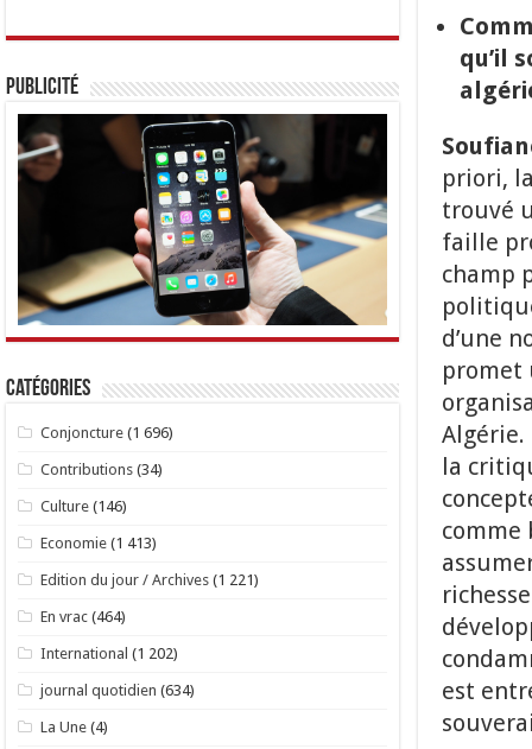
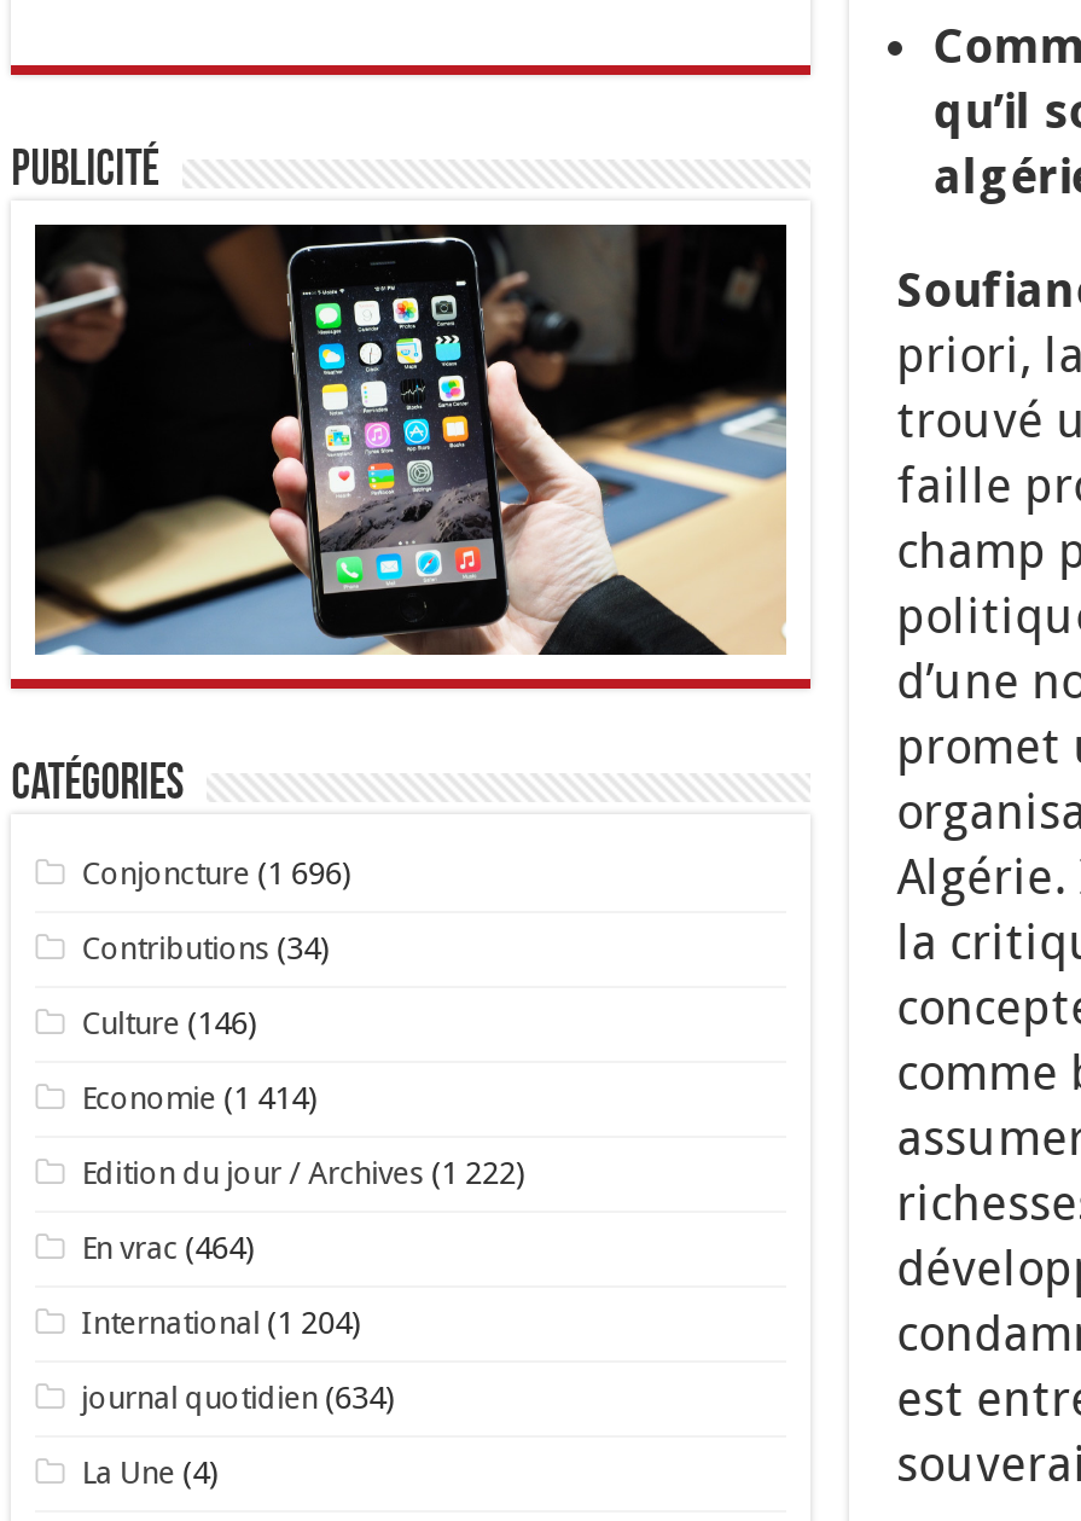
[40,535,157,552] Economie (1 413) -> [81,1081,318,1117] Economie (1 414)
[40,571,259,589] Edition du jour / Archives (1 221) -> [81,1156,526,1192] Edition du jour / Archives (1 222)
[40,645,178,663] International (1 202) -> [81,1305,361,1342] International (1 204)

